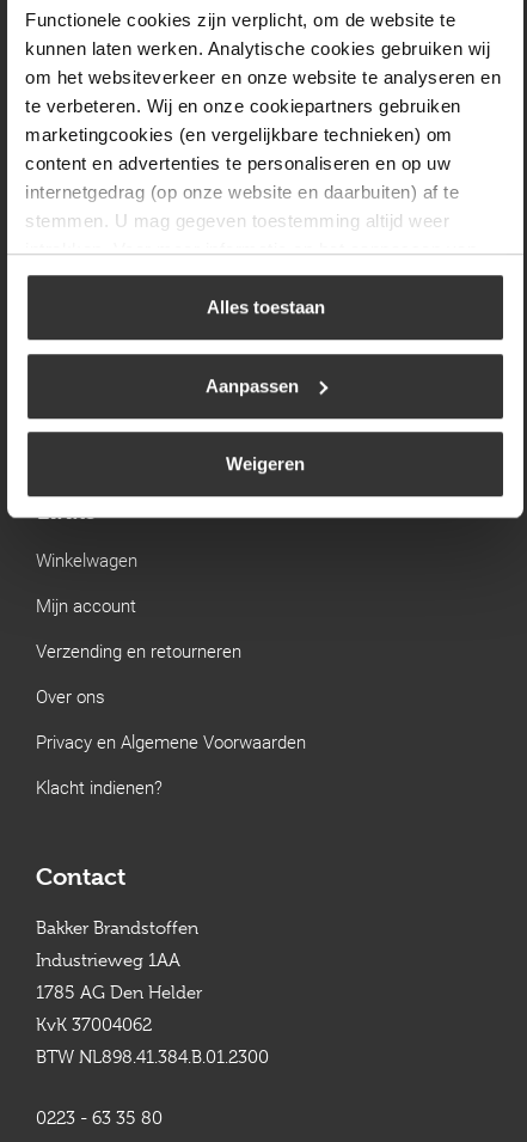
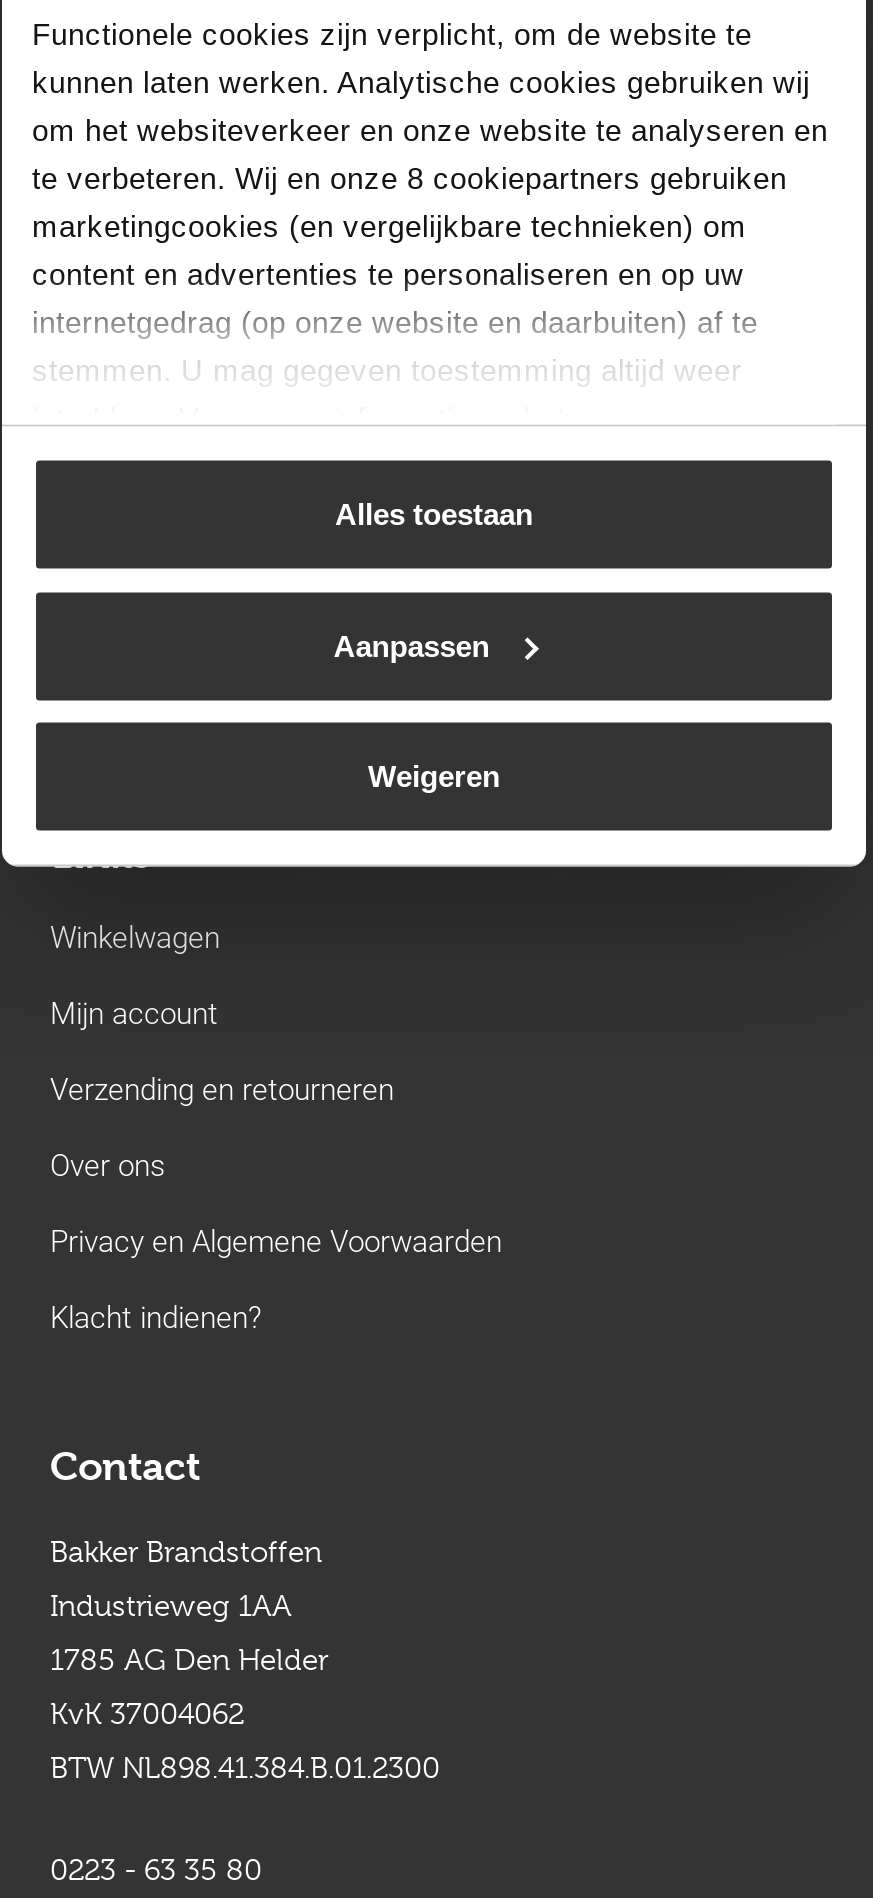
[25,95,461,116] te verbeteren. Wij en onze cookiepartners gebruiken -> [32,160,787,194] te verbeteren. Wij en onze 8 cookiepartners gebruiken

